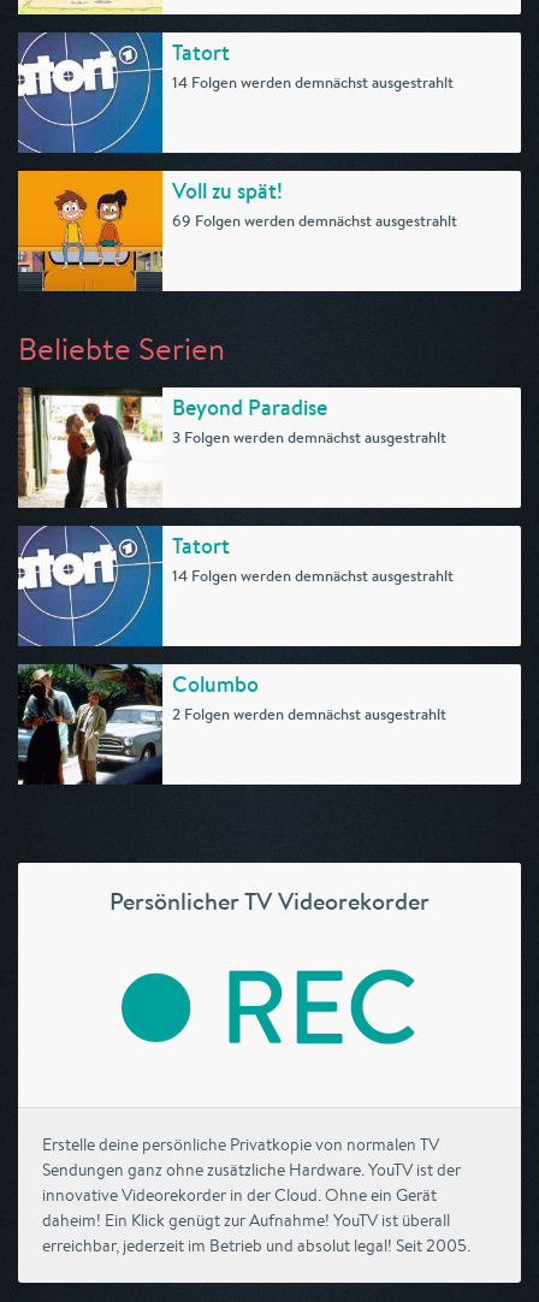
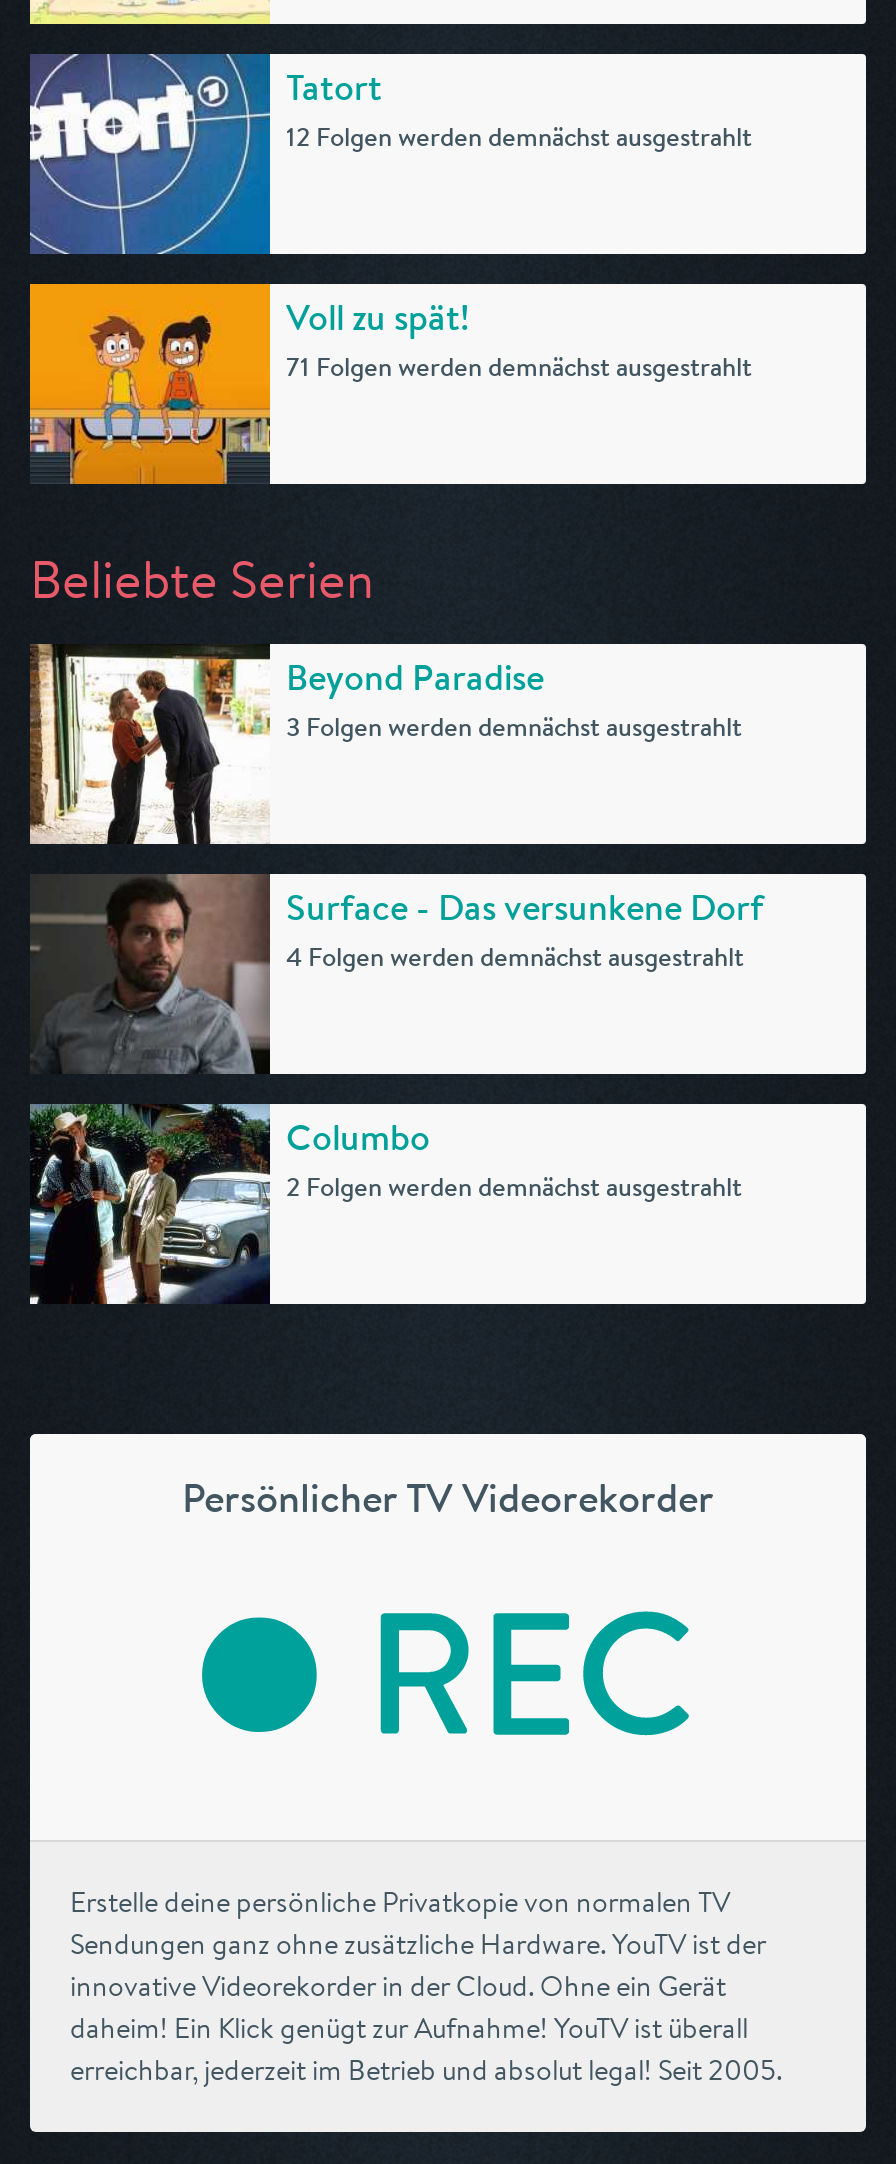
[172,72,454,93] 14 Folgen werden demnächst ausgestrahlt -> [286,120,752,154] 12 Folgen werden demnächst ausgestrahlt
[172,211,457,231] 69 Folgen werden demnächst ausgestrahlt -> [286,350,752,384] 71 Folgen werden demnächst ausgestrahlt
[17,525,454,647] [image] | Tatort | 14 Folgen werden demnächst ausgestrahlt -> [30,872,764,1076] [image] | Surface - Das versunkene Dorf | 4 Folgen werden demnächst ausgestrahlt

